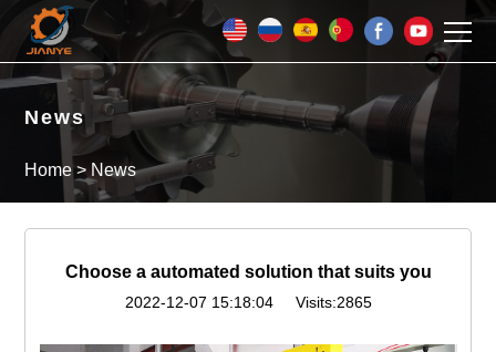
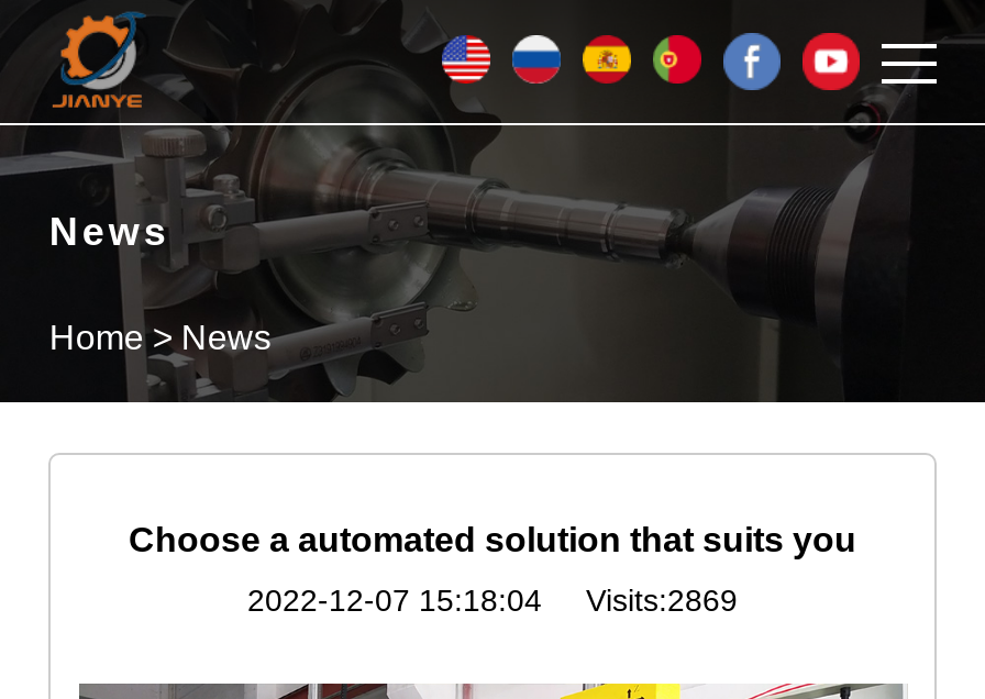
[125,293,371,311] 2022-12-07 15:18:04 Visits:2865 -> [247,582,738,617] 2022-12-07 15:18:04 Visits:2869

